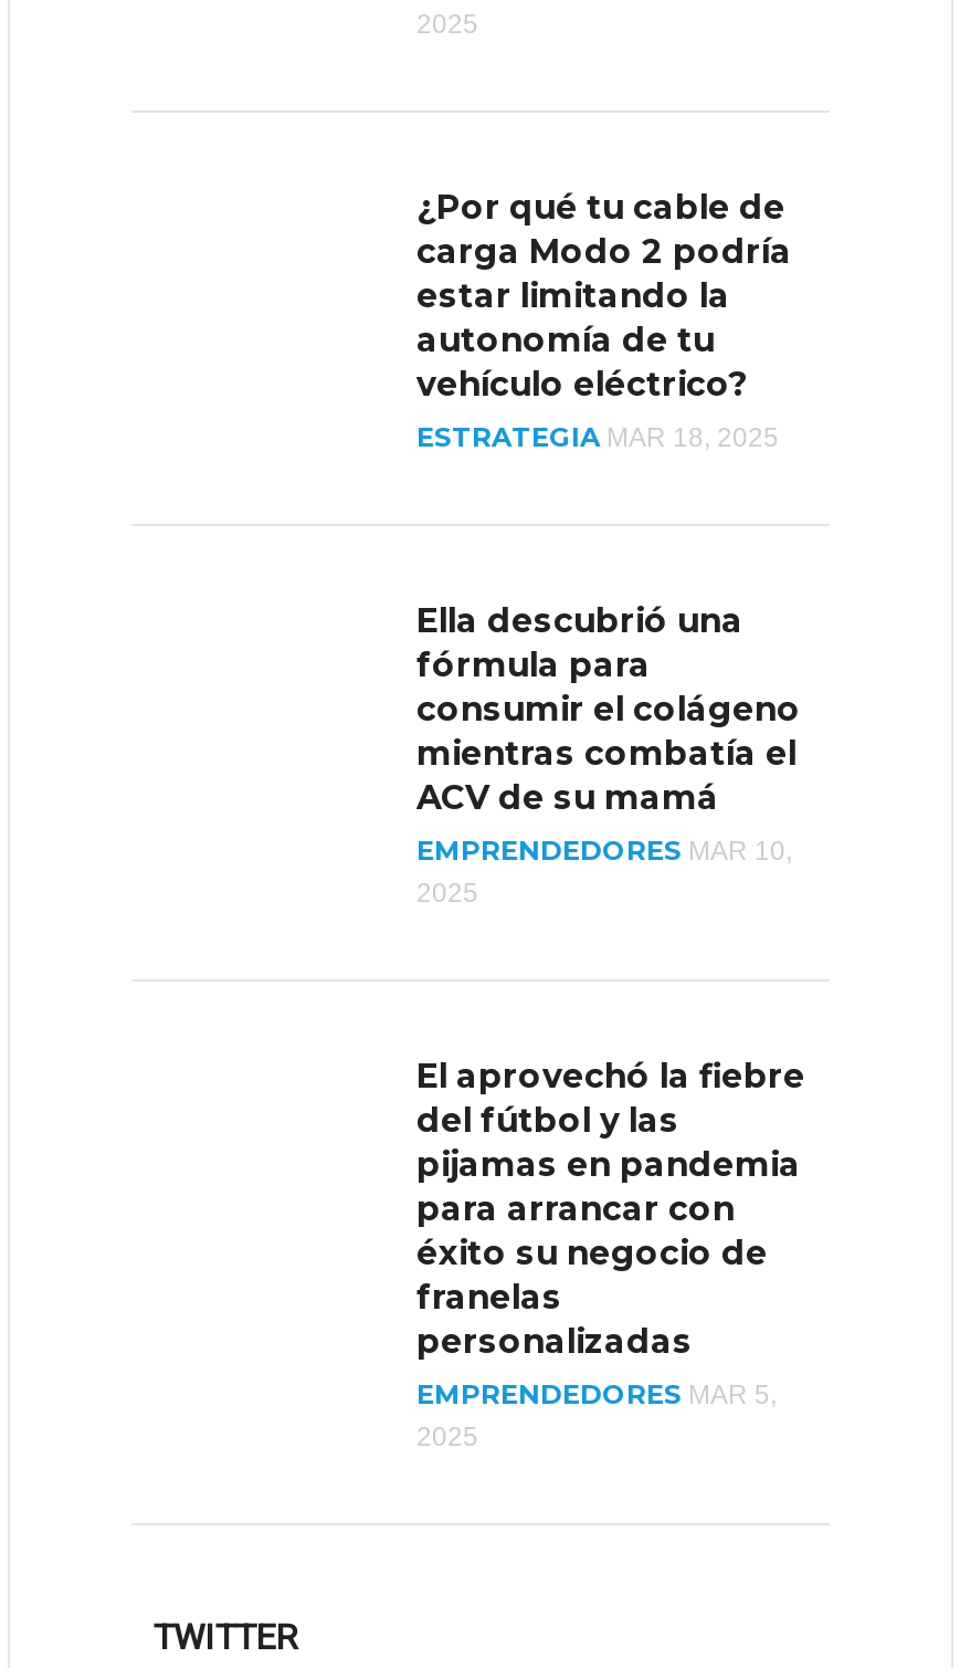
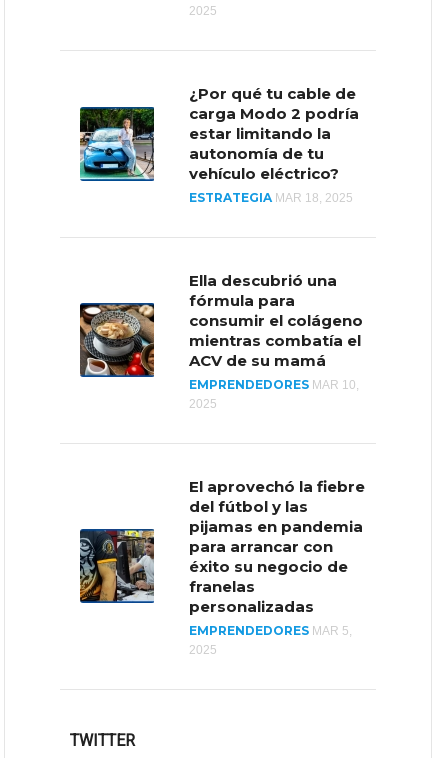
none -> [79,106,155,182] [image]
none -> [79,302,155,378] [image]
none -> [79,528,155,604] [image]

